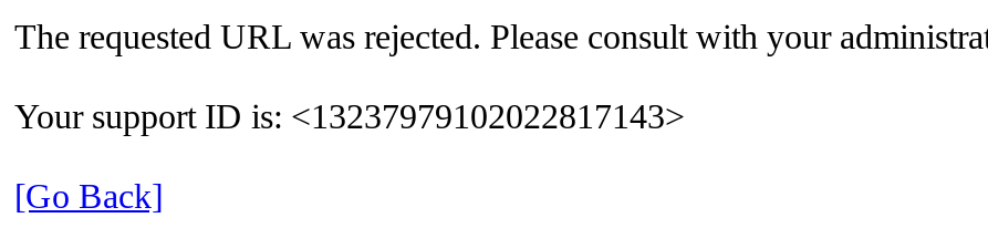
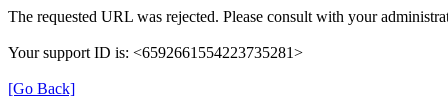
[14,97,685,135] Your support ID is: <13237979102022817143> -> [8,44,303,61] Your support ID is: <6592661554223735281>

